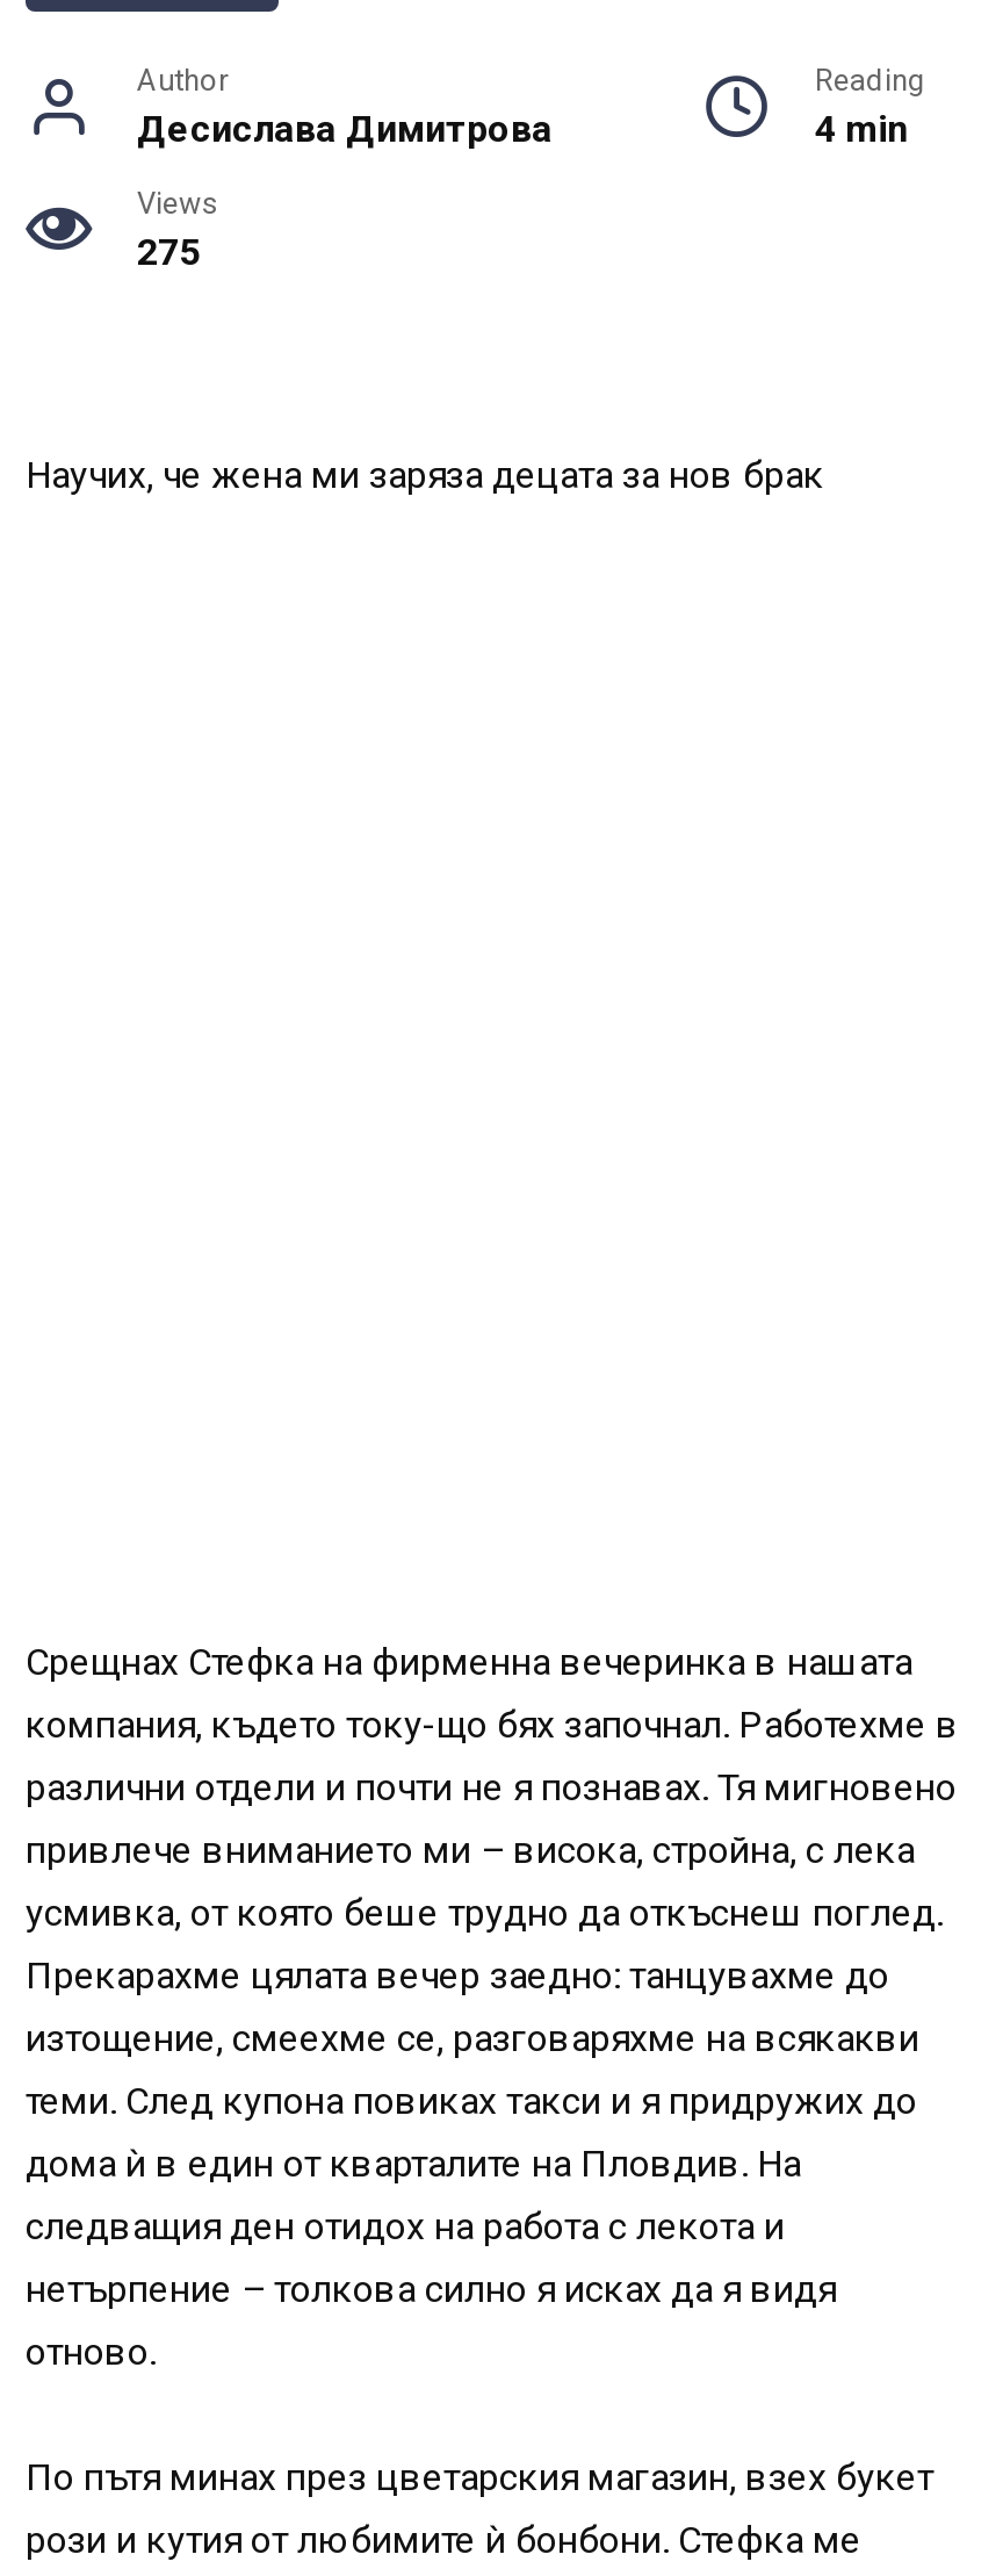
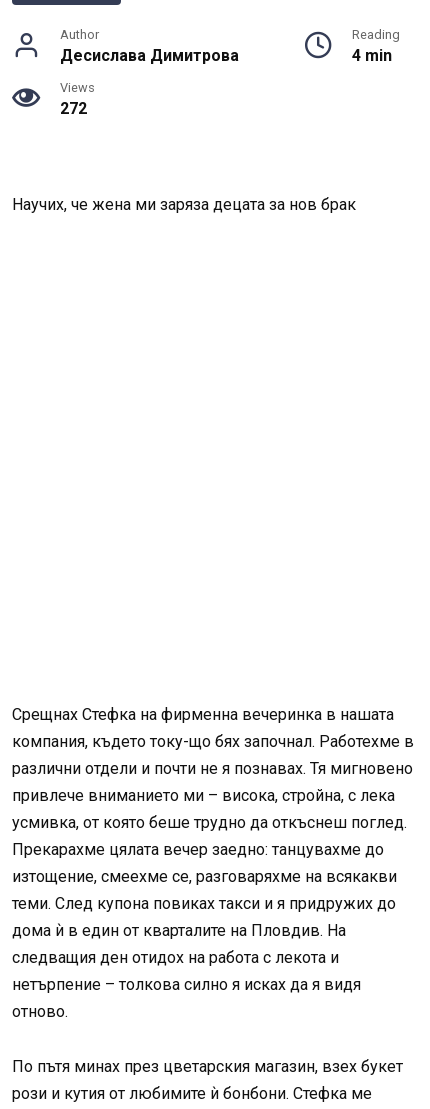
[137,230,200,275] 275 -> [60,99,87,118] 272

